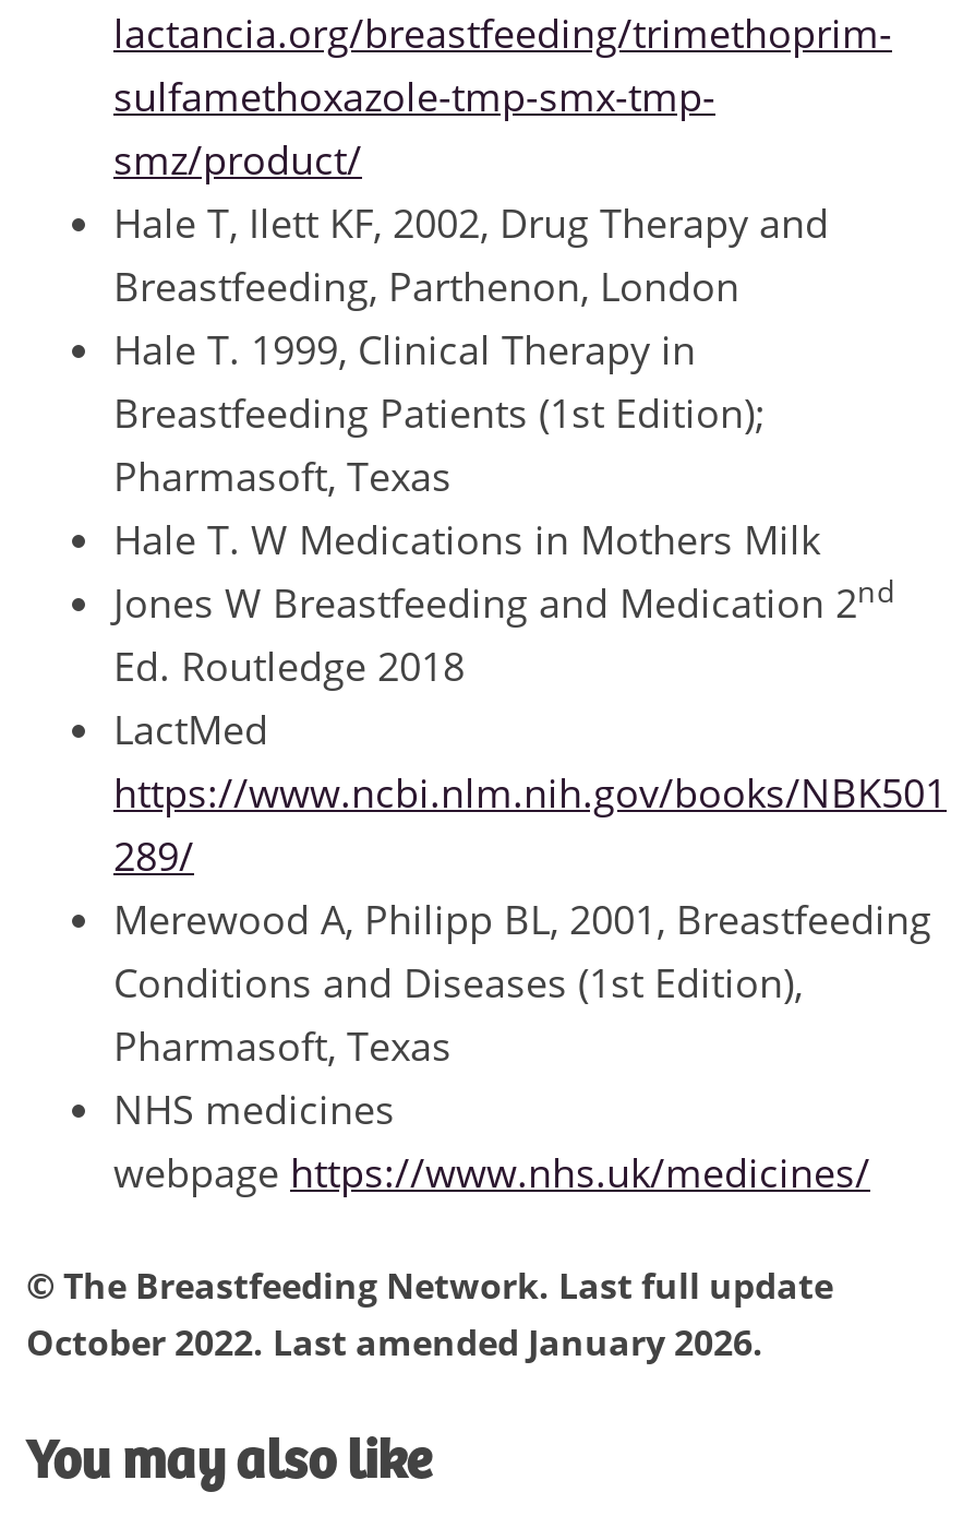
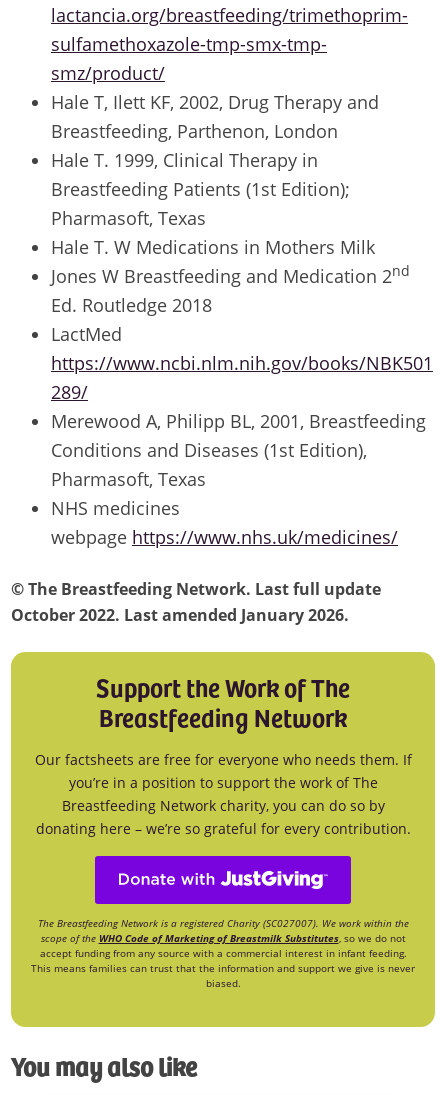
none -> [10,651,436,1028] [image] | Support the Work of The | Breastfeeding Network | Our factsheets are free for everyone who needs them. If | you’re in a position to support the work of The | Breastfeeding Network charity, you can do so by | donating here – we’re so grateful for every contribution.
none -> [31,917,415,990] The Breastfeeding Network is a registered Charity (SC027007). We work within the | scope of the WHO Code of Marketing of Breastmilk Substitutes, so we do not | accept funding from any source with a commercial interest in infant feeding. | This means families can trust that the information and support we give is never | biased.

